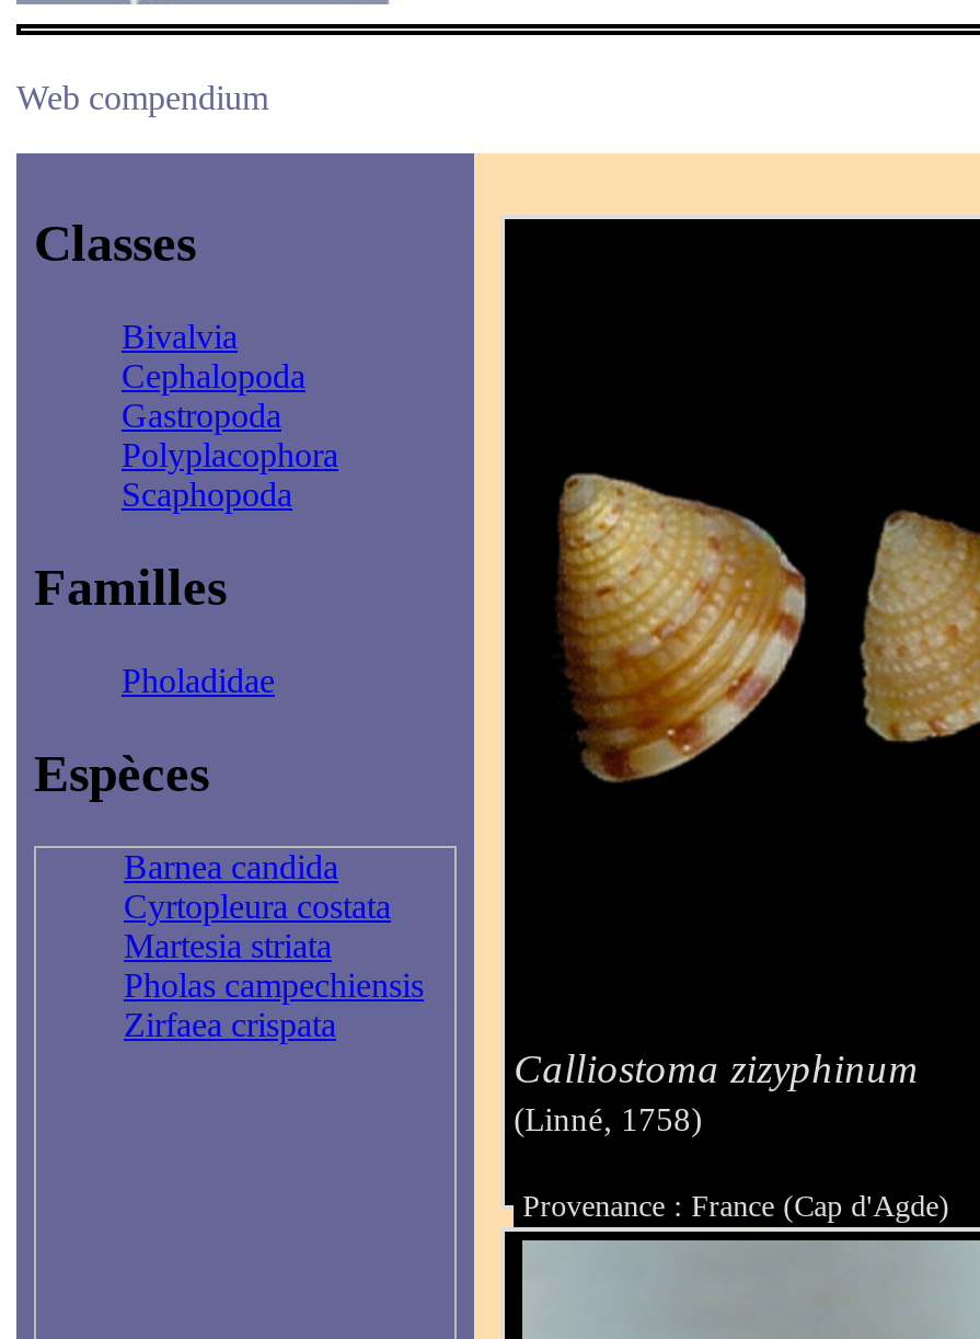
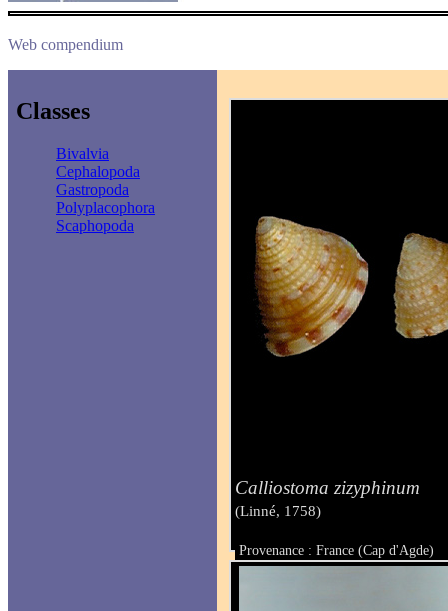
[34,558,424,1044] Familles | Pholadidae | Espèces | Barnea candida | Cyrtopleura costata | Martesia striata | Pholas campechiensis | Zirfaea crispata -> none

